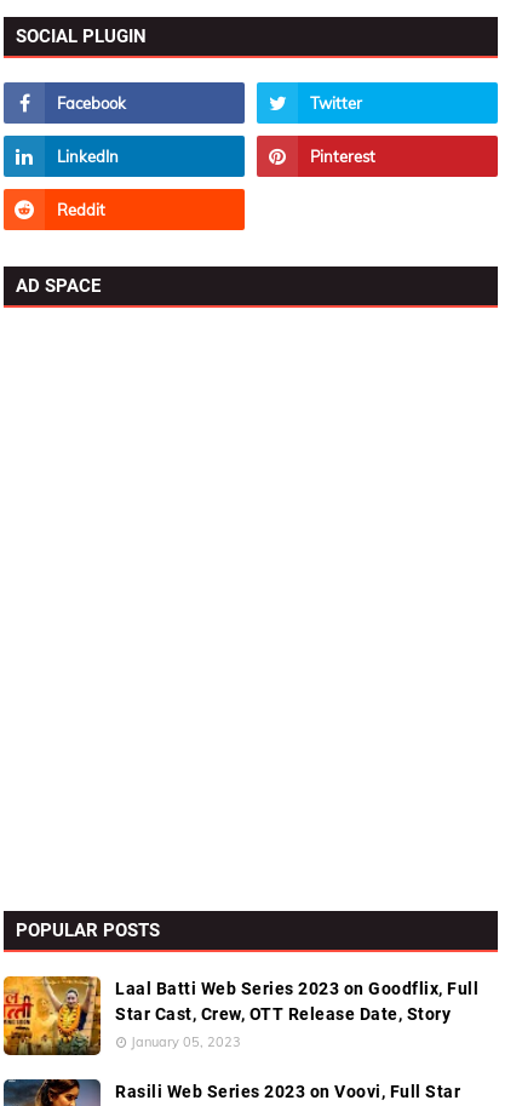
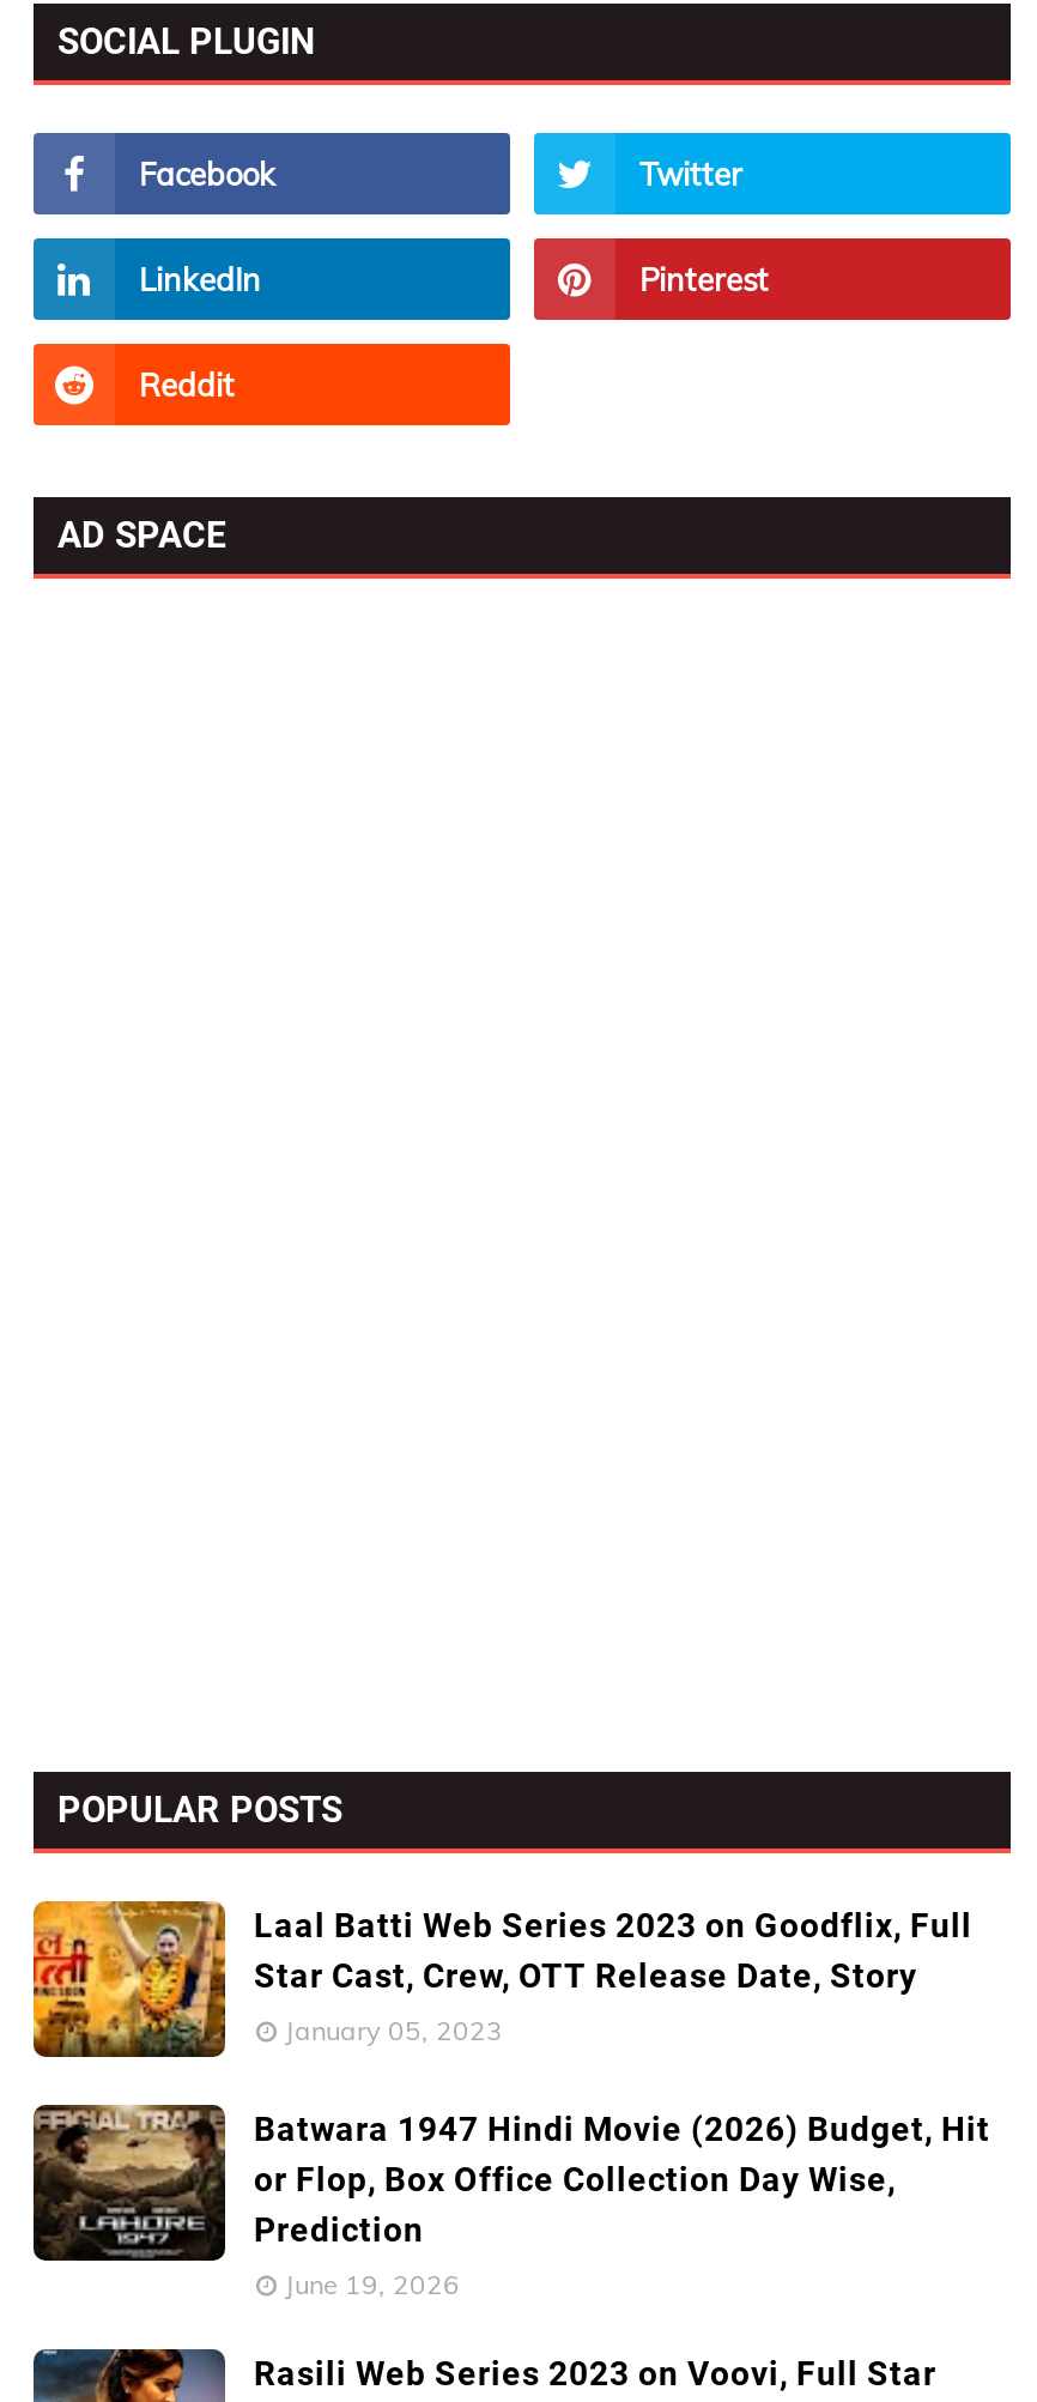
none -> [31,2102,990,2301] [image] | Batwara 1947 Hindi Movie (2026) Budget, Hit | or Flop, Box Office Collection Day Wise, | Prediction | June 19, 2026

